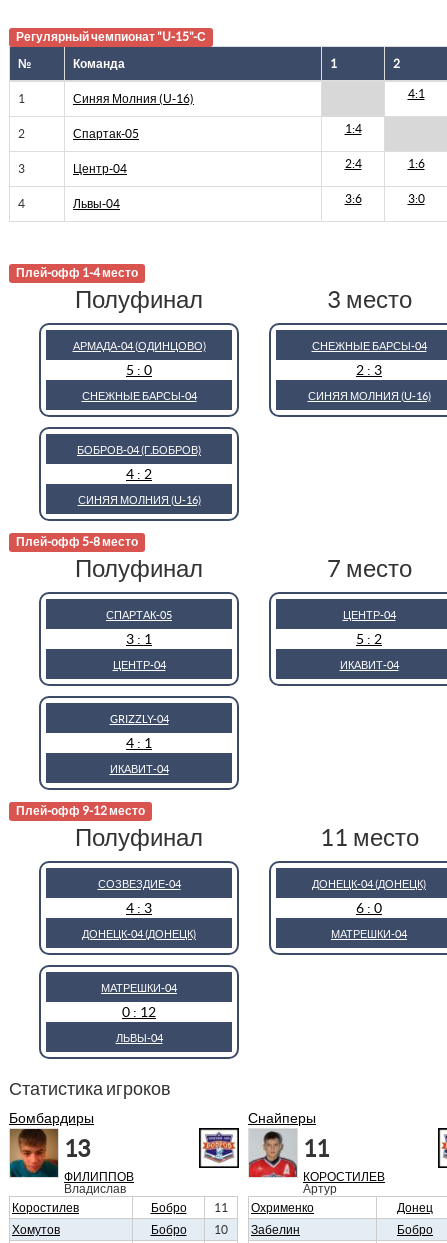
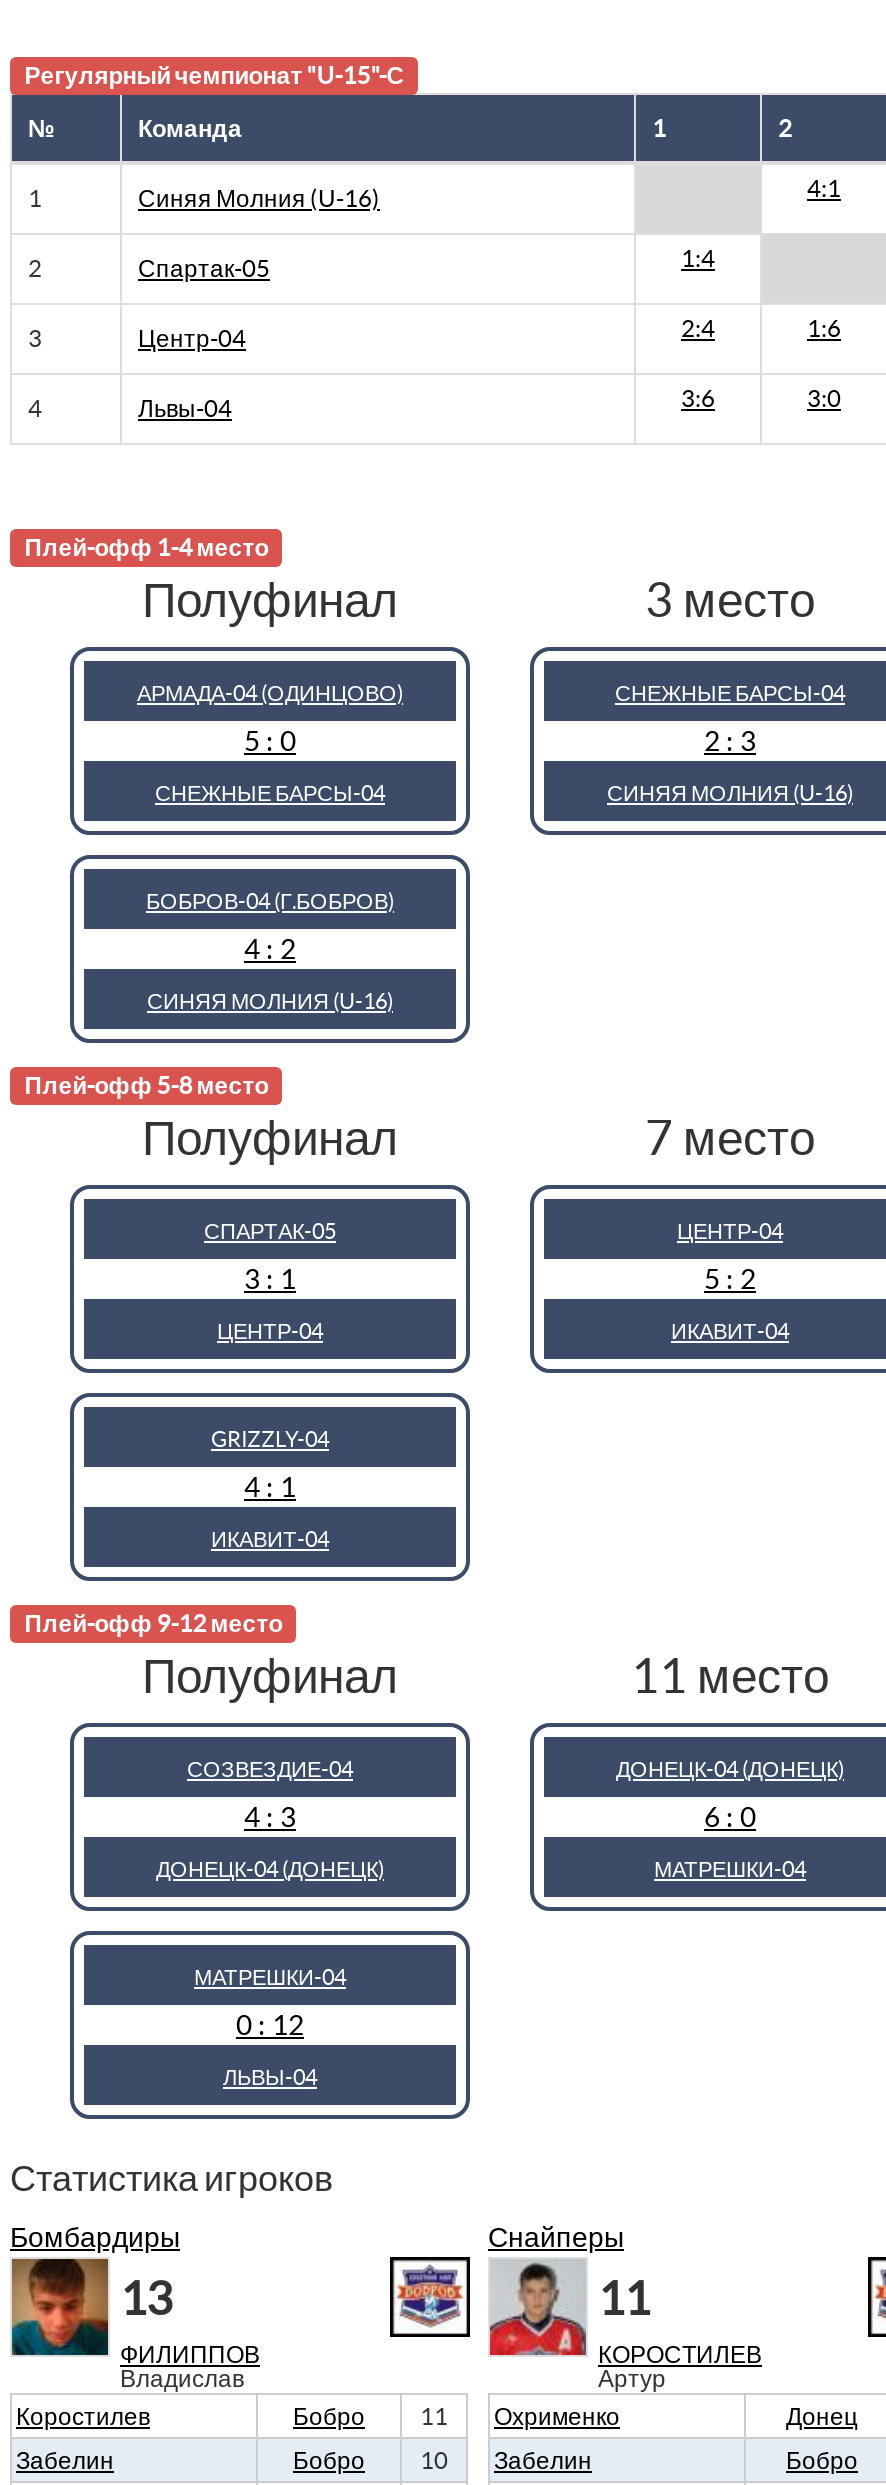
[12,1223,60,1236] Хомутов -> [16,2447,114,2473] Забелин

